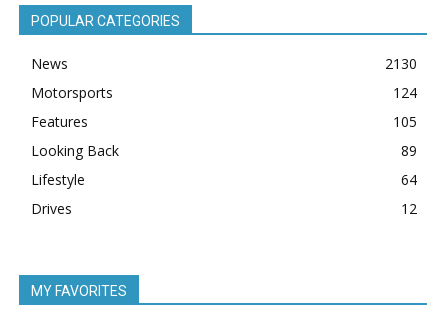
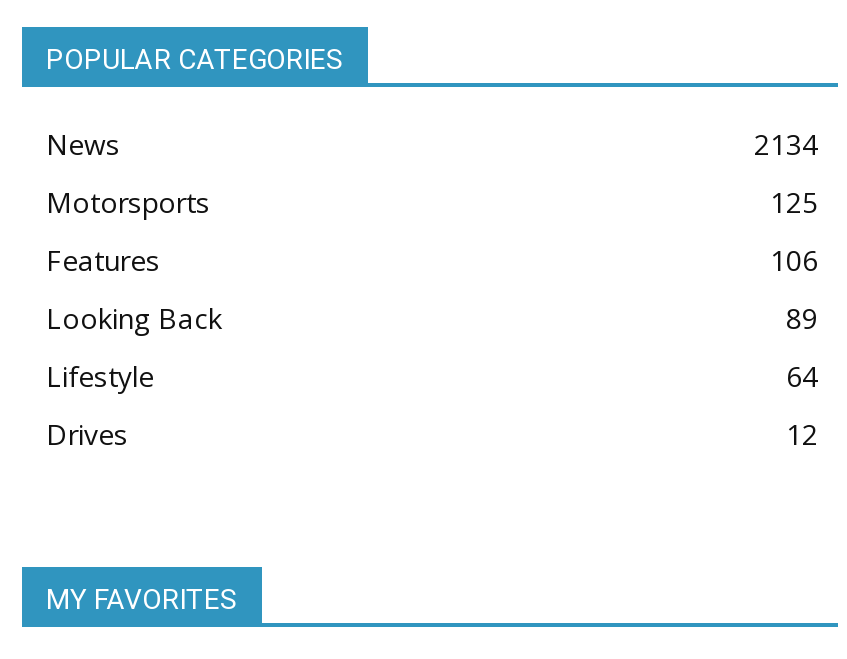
[385,53,417,72] 2130 -> [754,124,818,162] 2134
[393,82,417,101] 124 -> [770,182,818,220] 125
[393,111,417,130] 105 -> [770,240,818,278] 106

